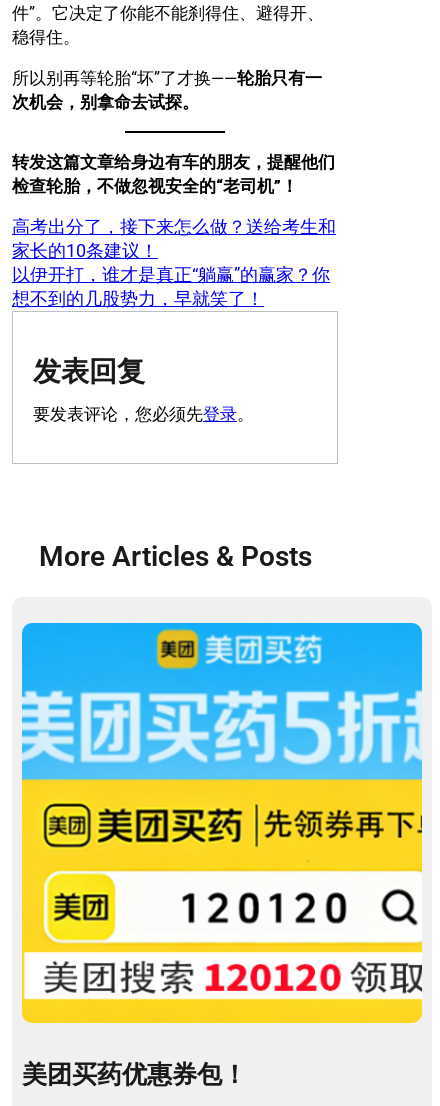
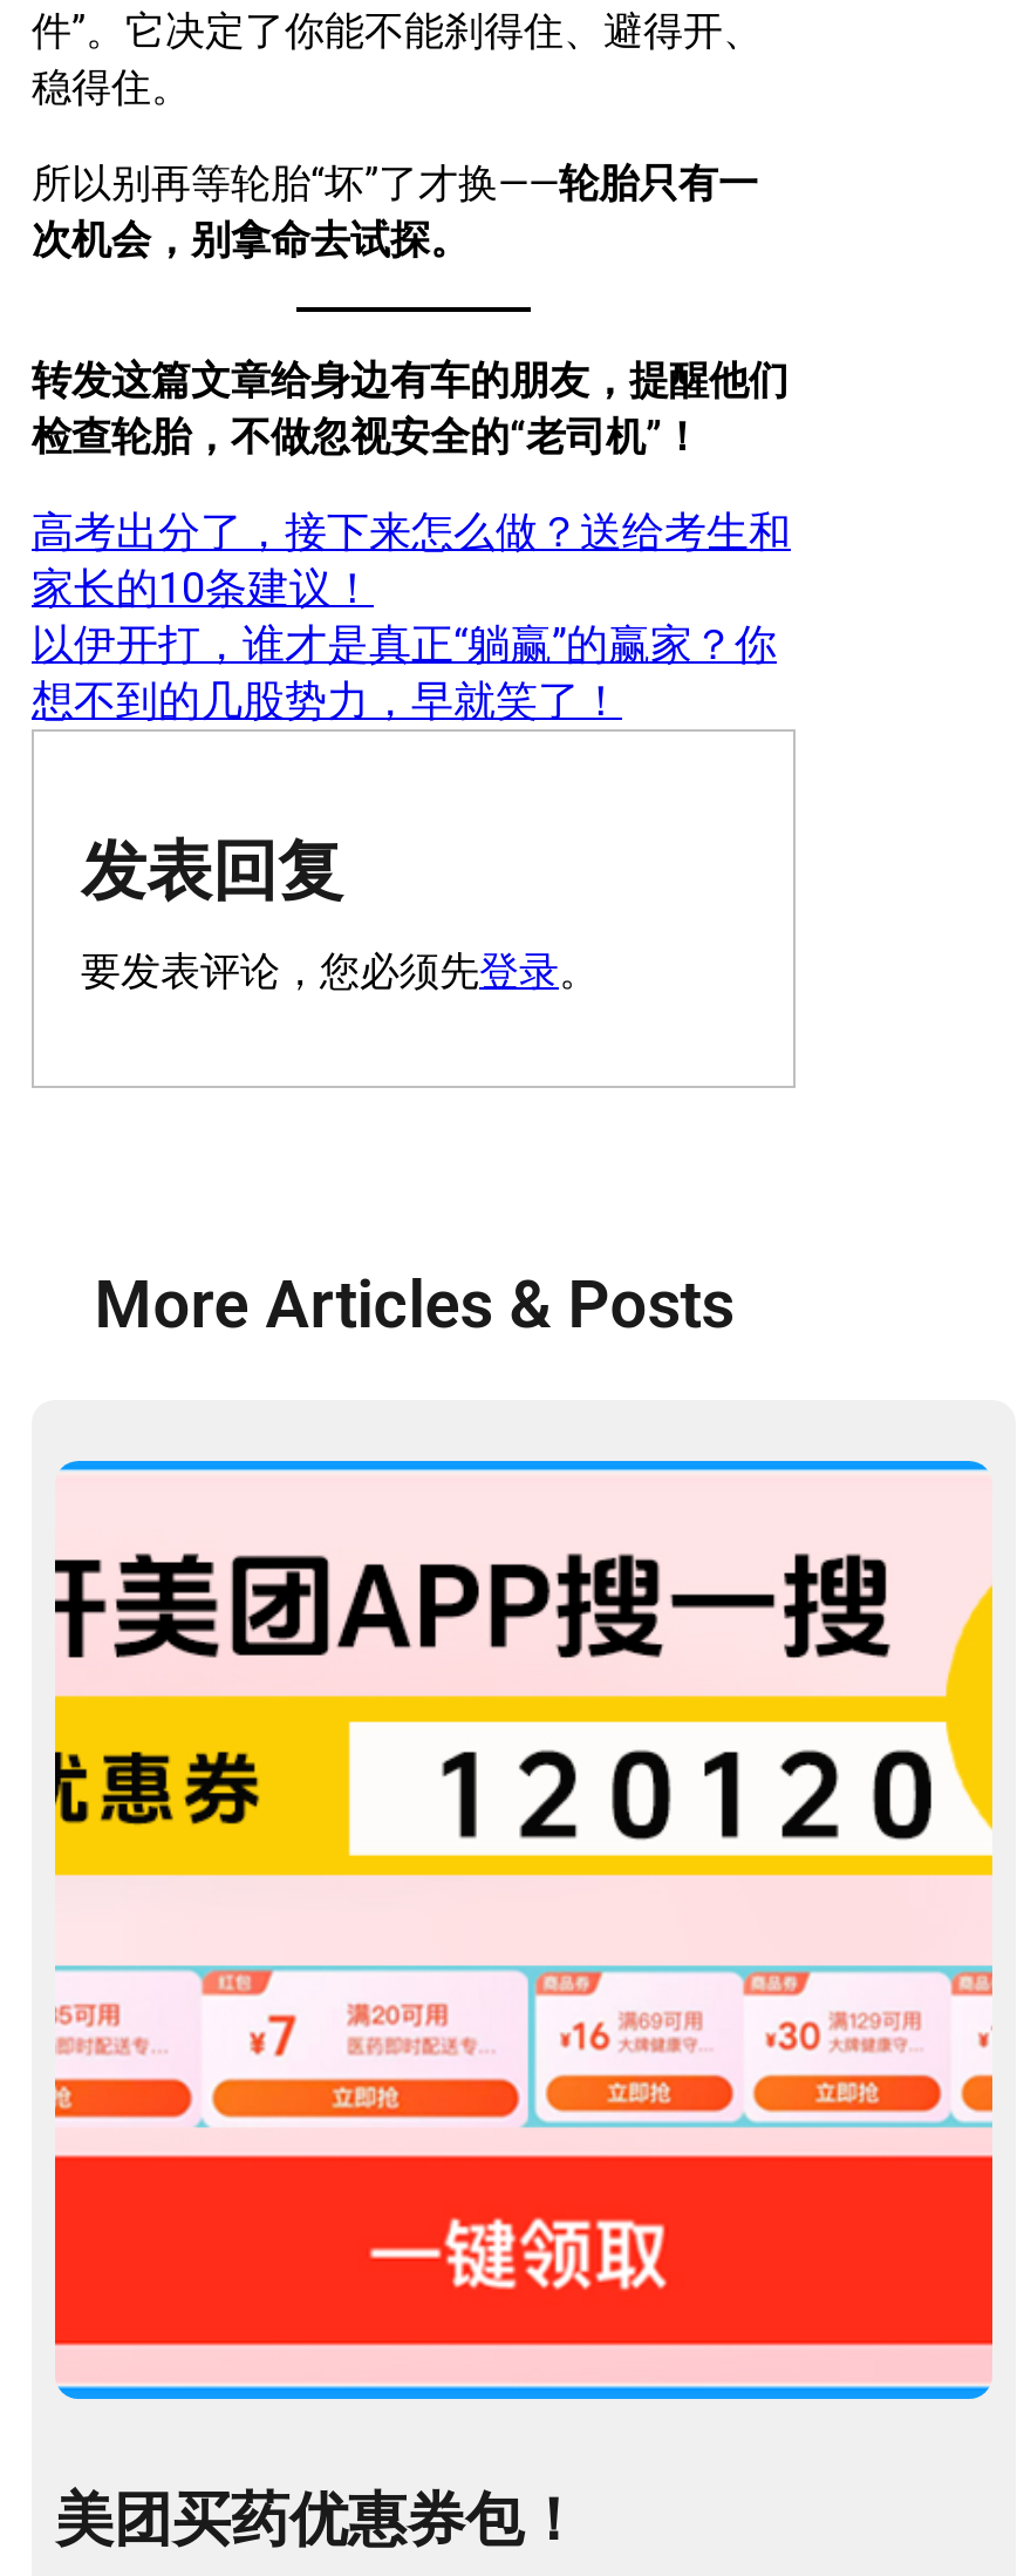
[21,627,423,1024] [image] -> [53,1468,995,2401] [image]

